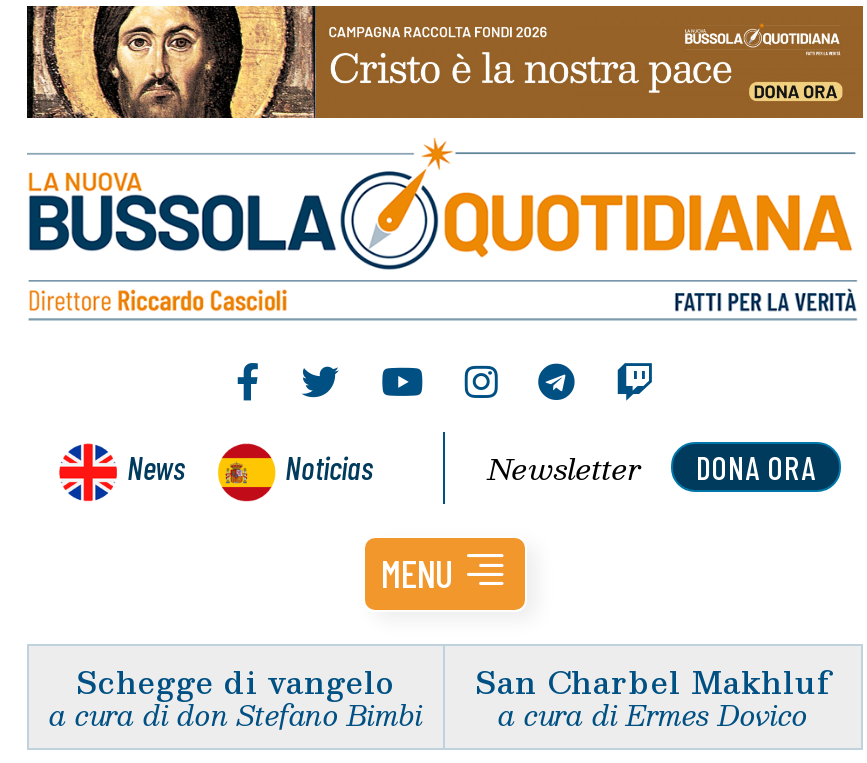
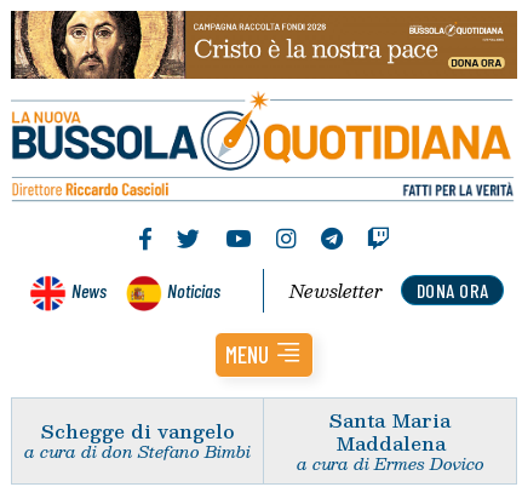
[475,655,831,705] San Charbel Makhluf -> [329,404,451,457] Santa Maria | Maddalena

